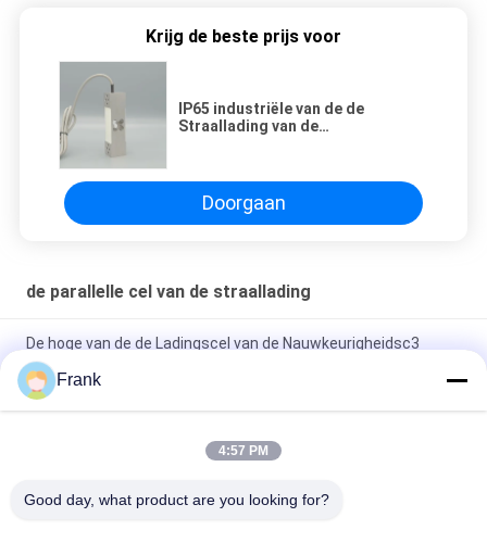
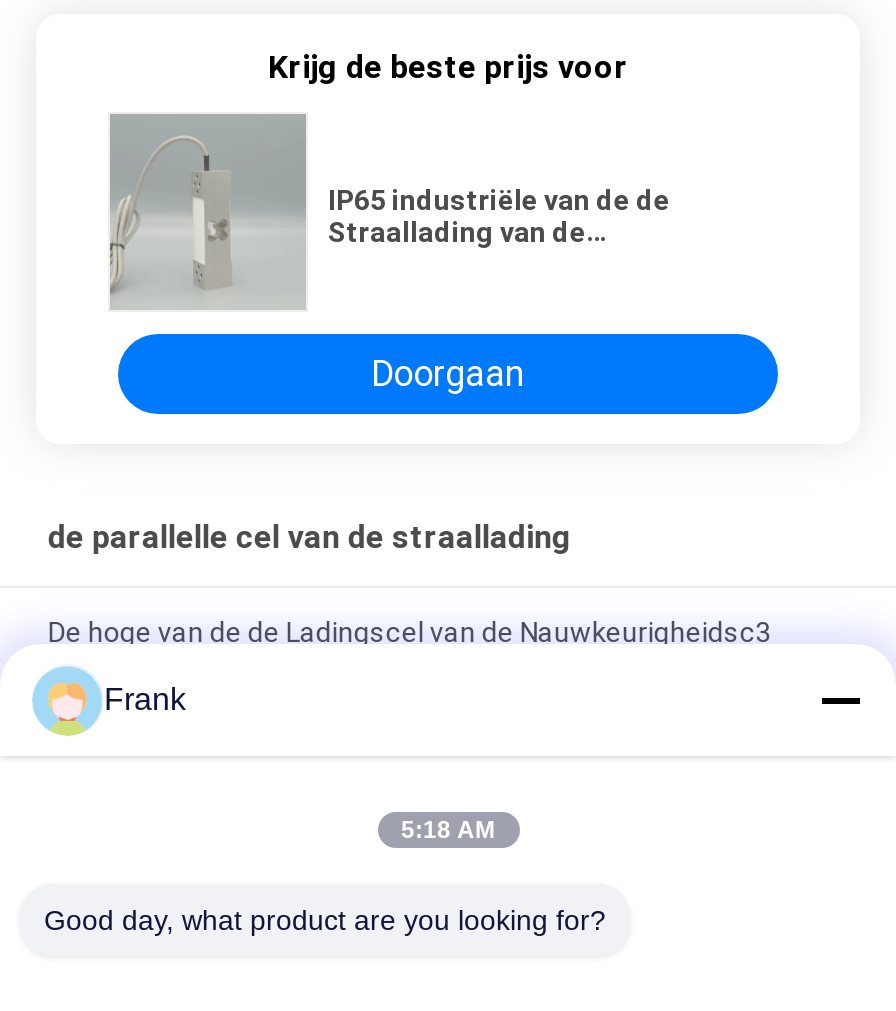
[218,443,269,458] 4:57 PM -> [401,816,495,844] 5:18 AM

